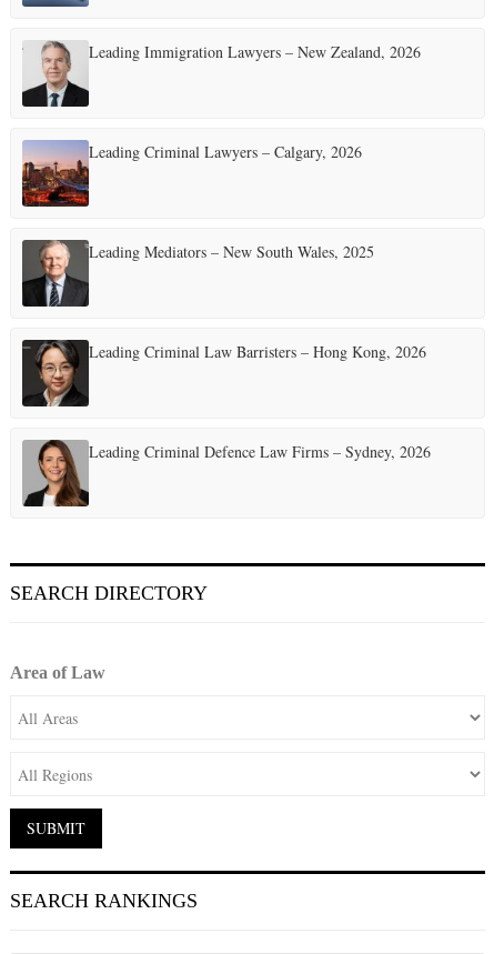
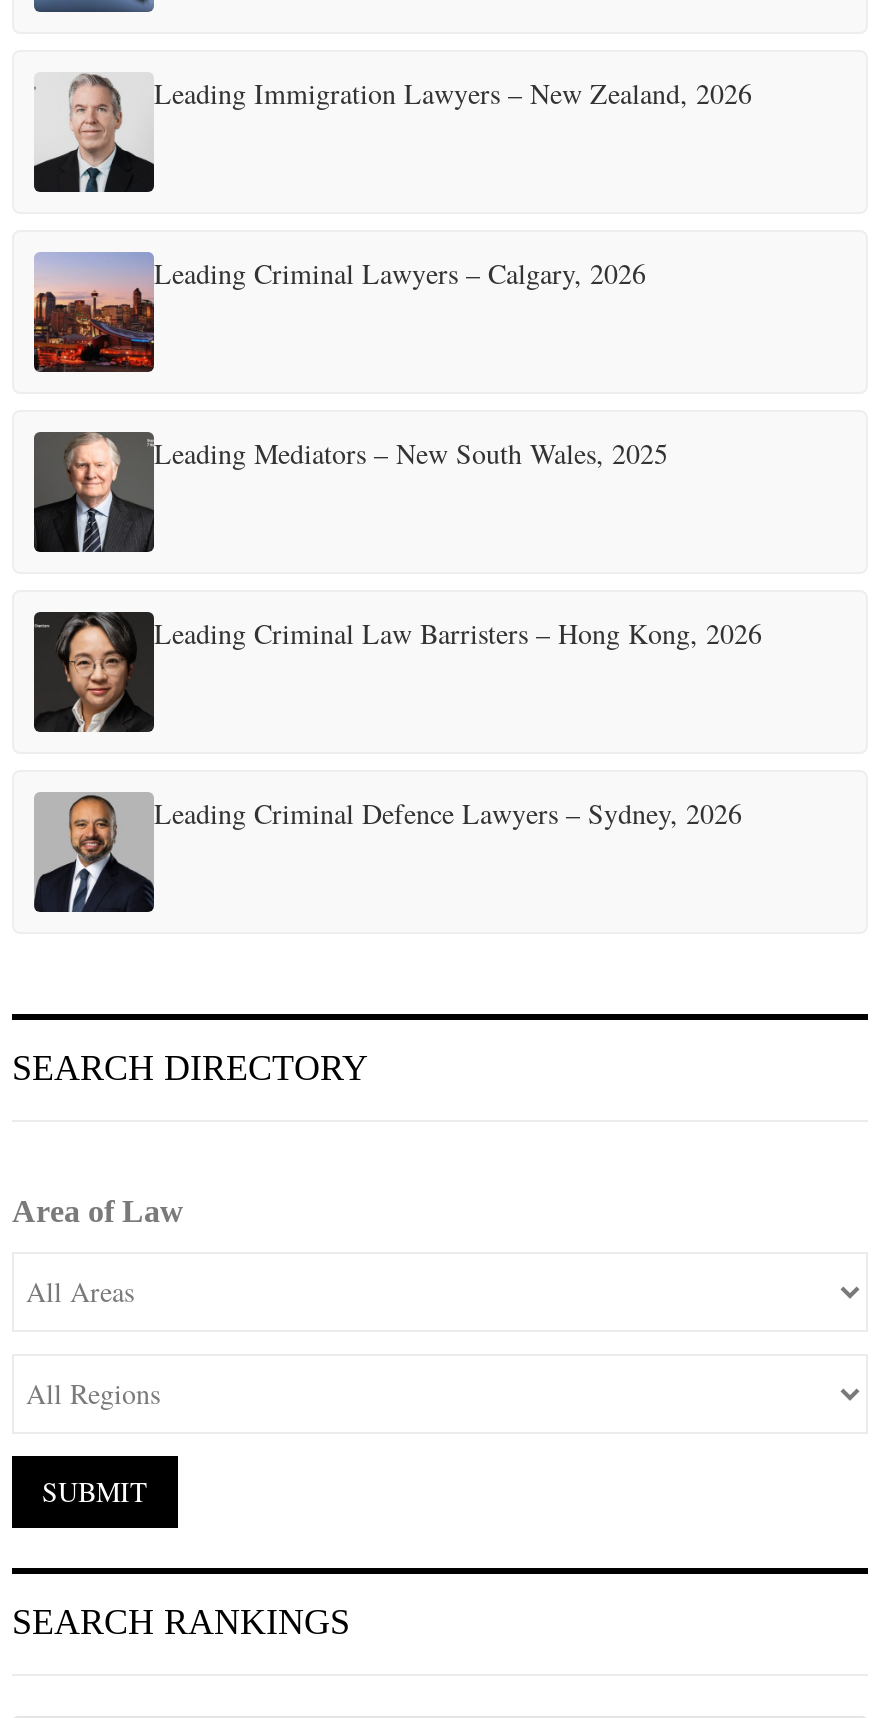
[23,440,431,508] [image] | Leading Criminal Defence Law Firms – Sydney, 2026 -> [34,794,742,914] [image] | Leading Criminal Defence Lawyers – Sydney, 2026

